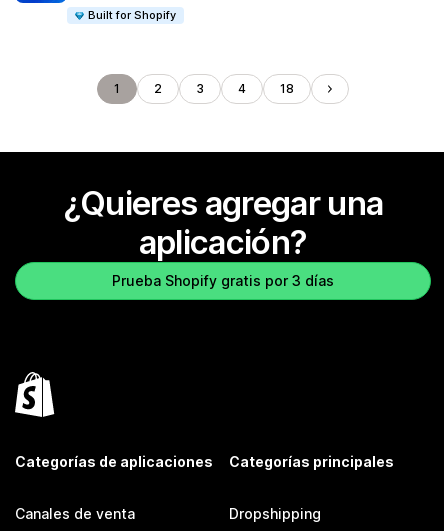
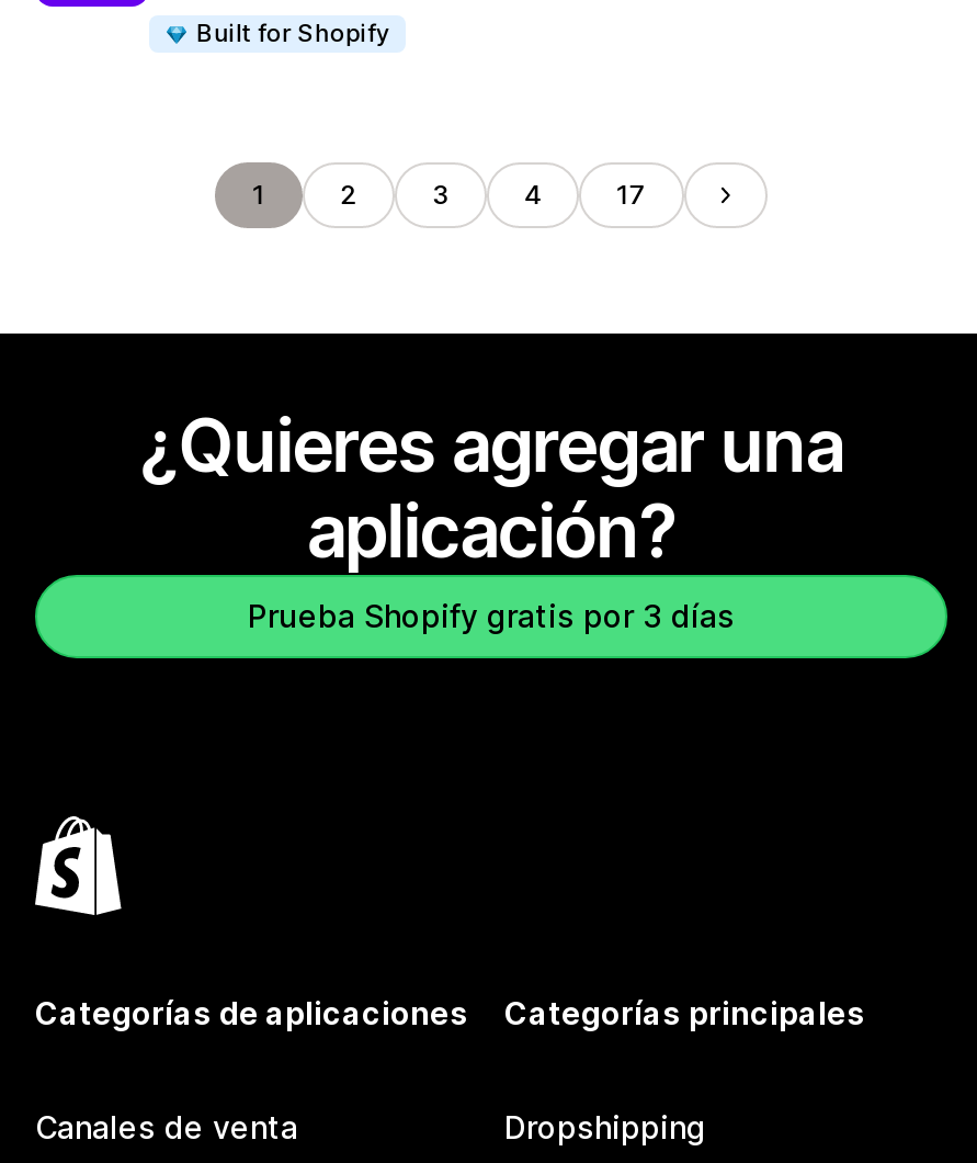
[280,81,294,96] 18 -> [616,178,647,211] 17

